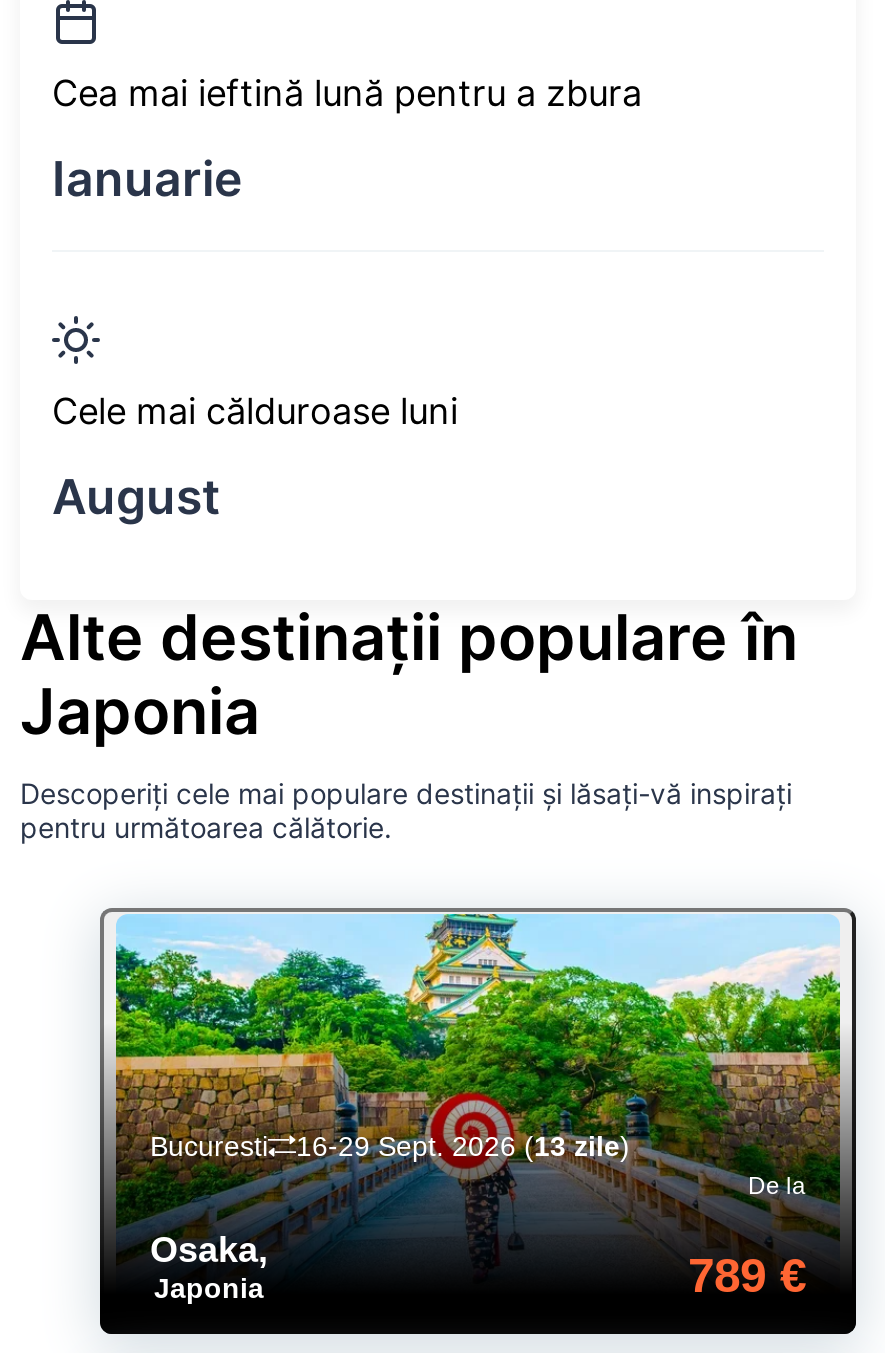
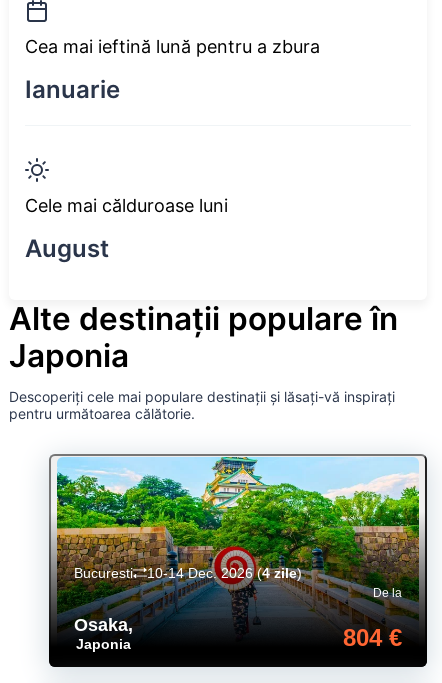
[150,1130,630,1162] Bucuresti 16-29 Sept. 2026 (13 zile) -> [74,565,302,581] Bucuresti 10-14 Dec. 2026 (4 zile)
[688,1248,806,1302] 789 € -> [343,624,402,651] 804 €

